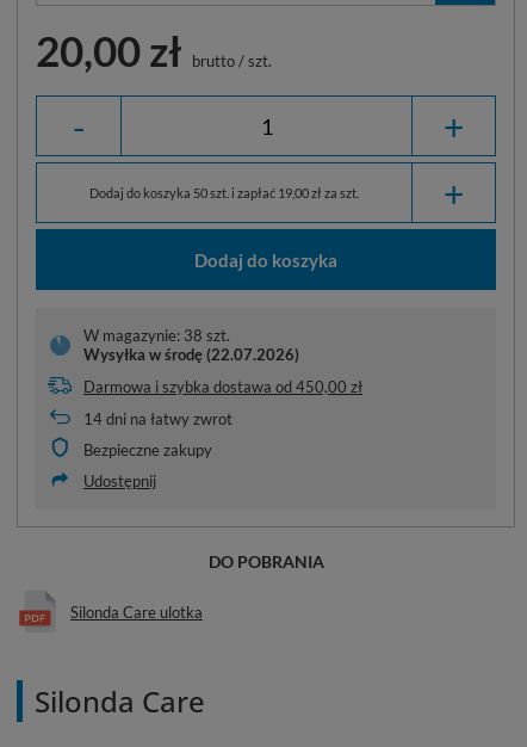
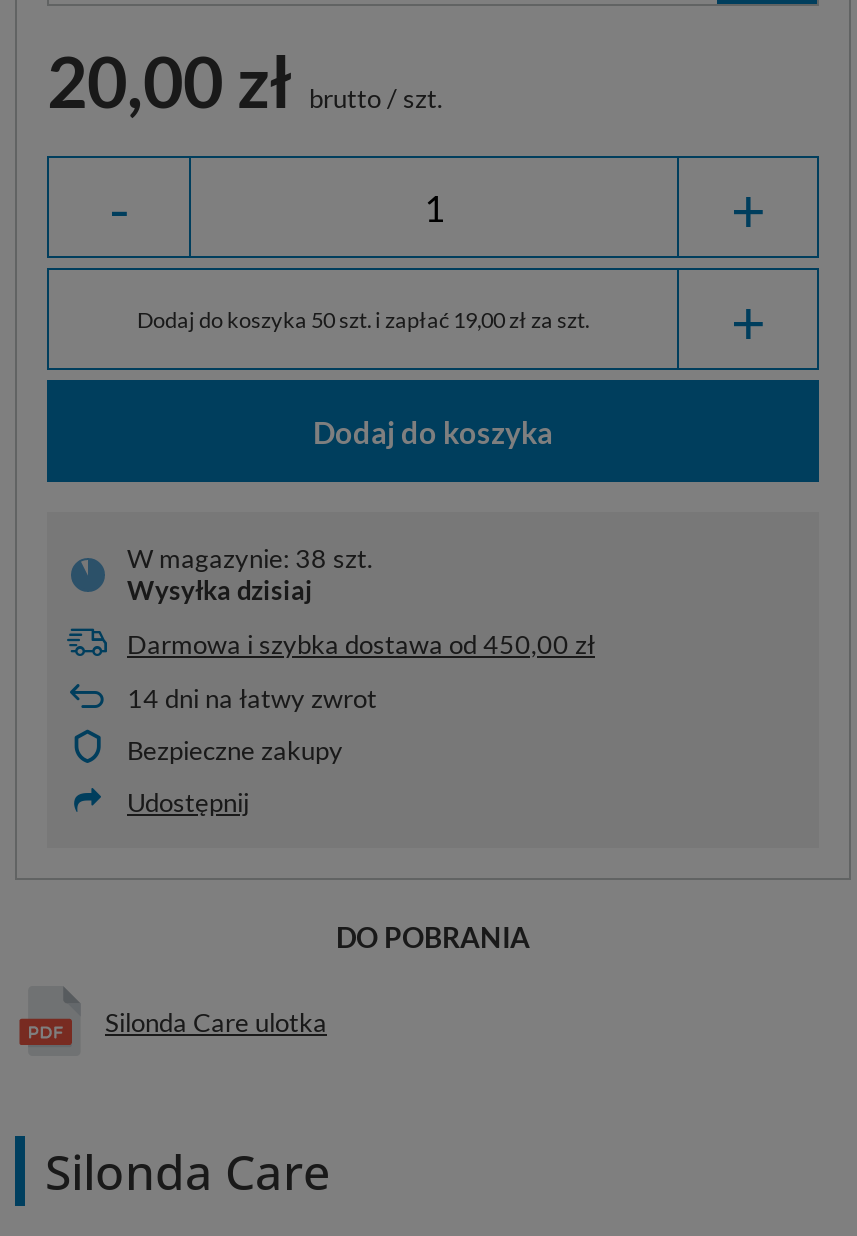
[83,345,299,364] Wysyłka w środę (22.07.2026) -> [127,574,313,606] Wysyłka dzisiaj

